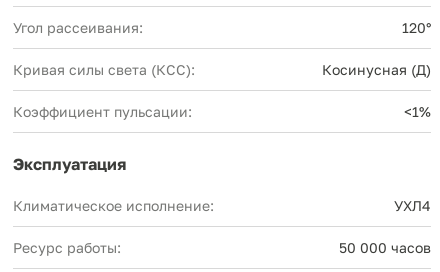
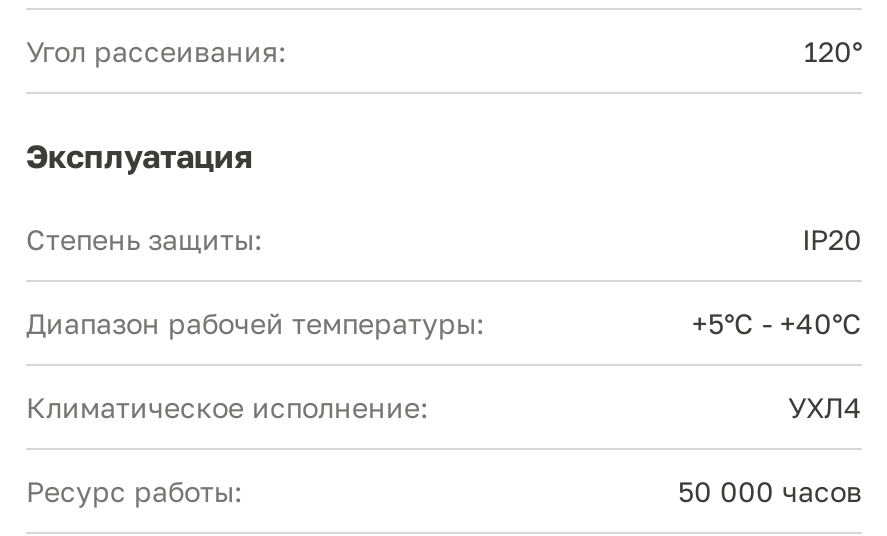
[13,61,431,120] Кривая силы света (КСС): | Косинусная (Д) | Коэффициент пульсации: | <1% -> none
moved [13,154,126,174] -> [26,136,252,176]: Эксплуатация
none -> [26,222,862,340] Степень защиты: | IP20 | Диапазон рабочей температуры: | +5°С - +40°С

